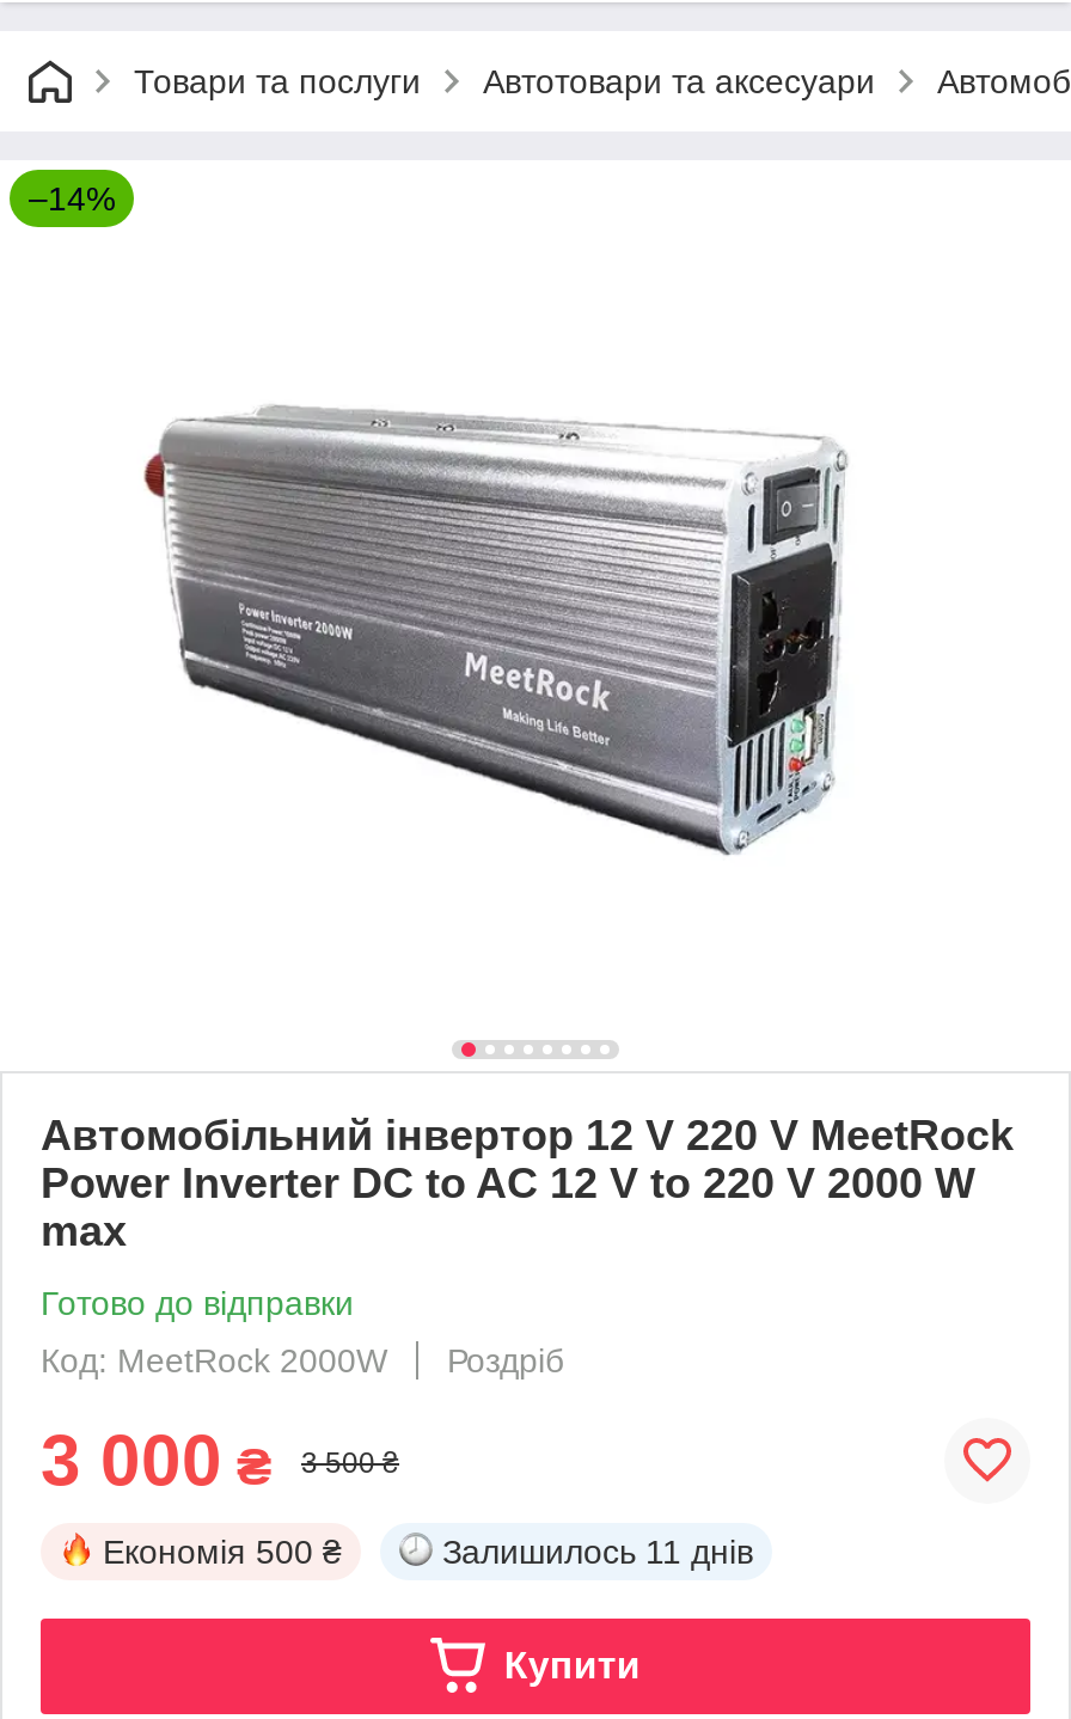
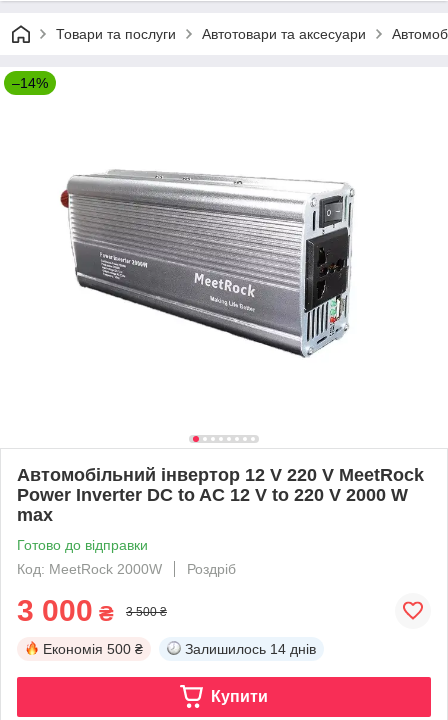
[442,1532,753,1570] Залишилось 11 днів -> [185,641,316,657] Залишилось 14 днів

